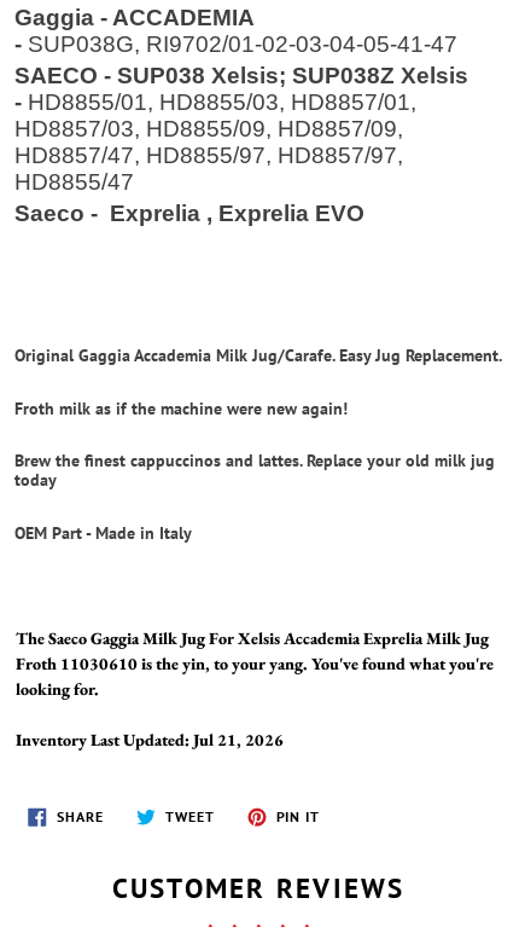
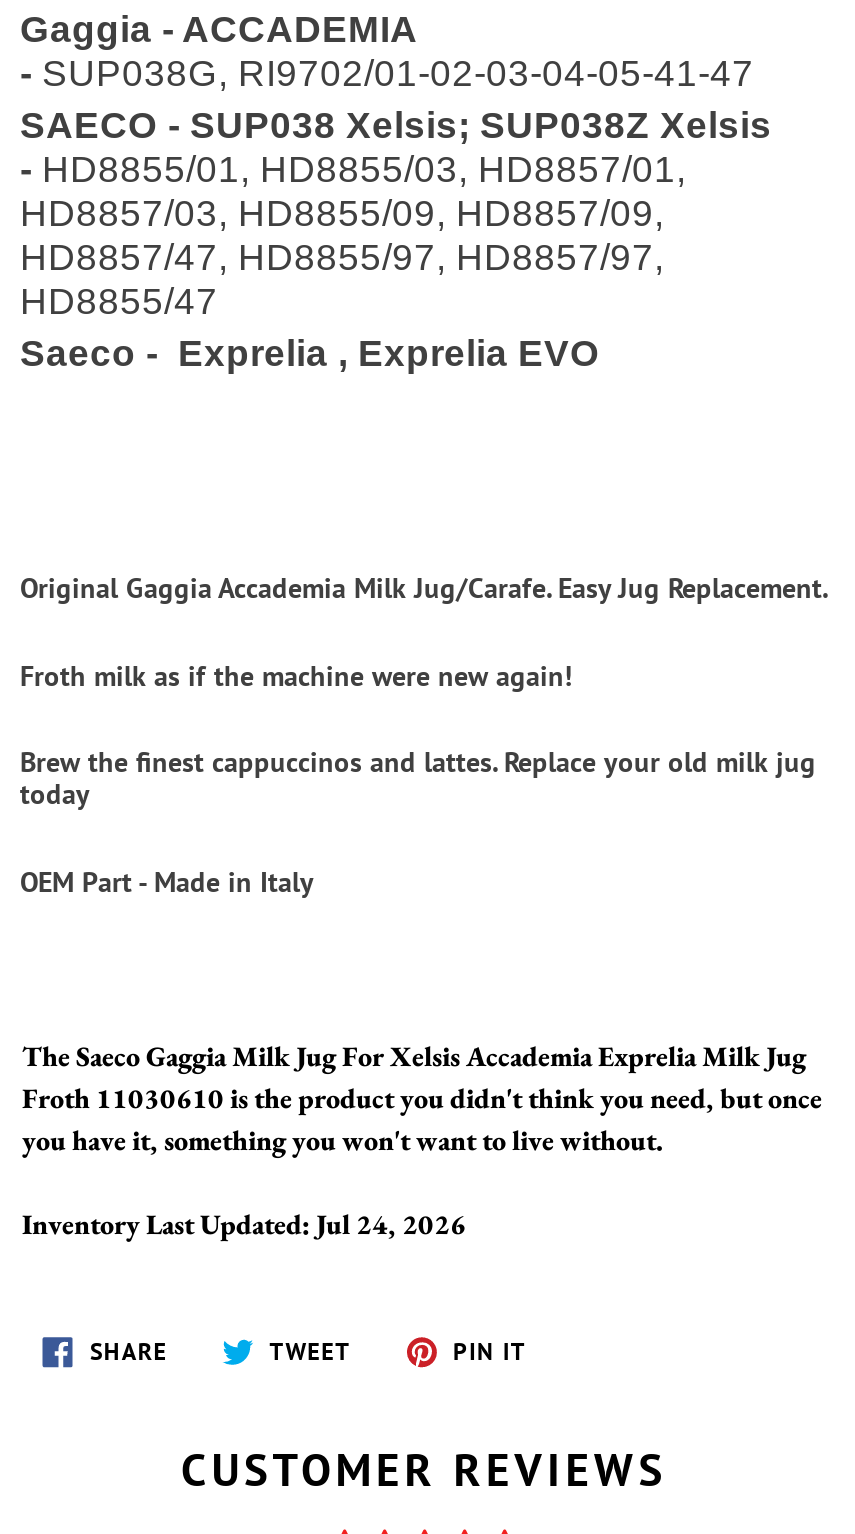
[16,652,494,699] Froth 11030610 is the yin, to your yang. You've found what you're | looking for. -> [22,1079,822,1157] Froth 11030610 is the product you didn't think you need, but once | you have it, something you won't want to live without.
[16,728,284,750] Inventory Last Updated: Jul 21, 2026 -> [22,1205,466,1241] Inventory Last Updated: Jul 24, 2026

